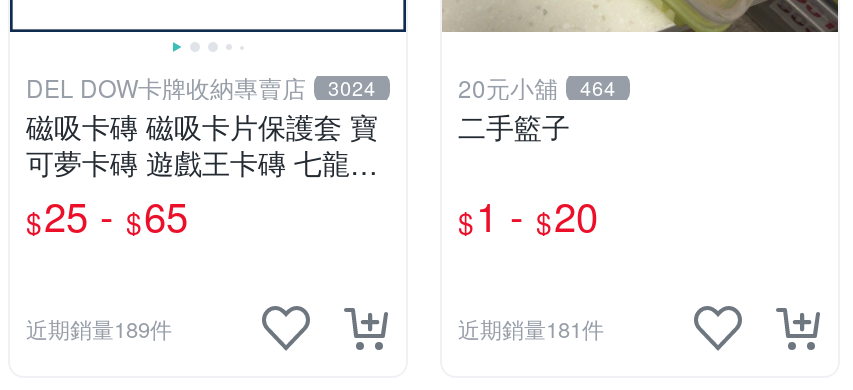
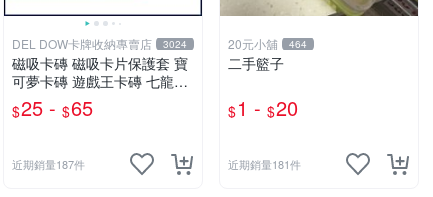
[26,313,172,345] 近期銷量189件 -> [12,156,85,172] 近期銷量187件

